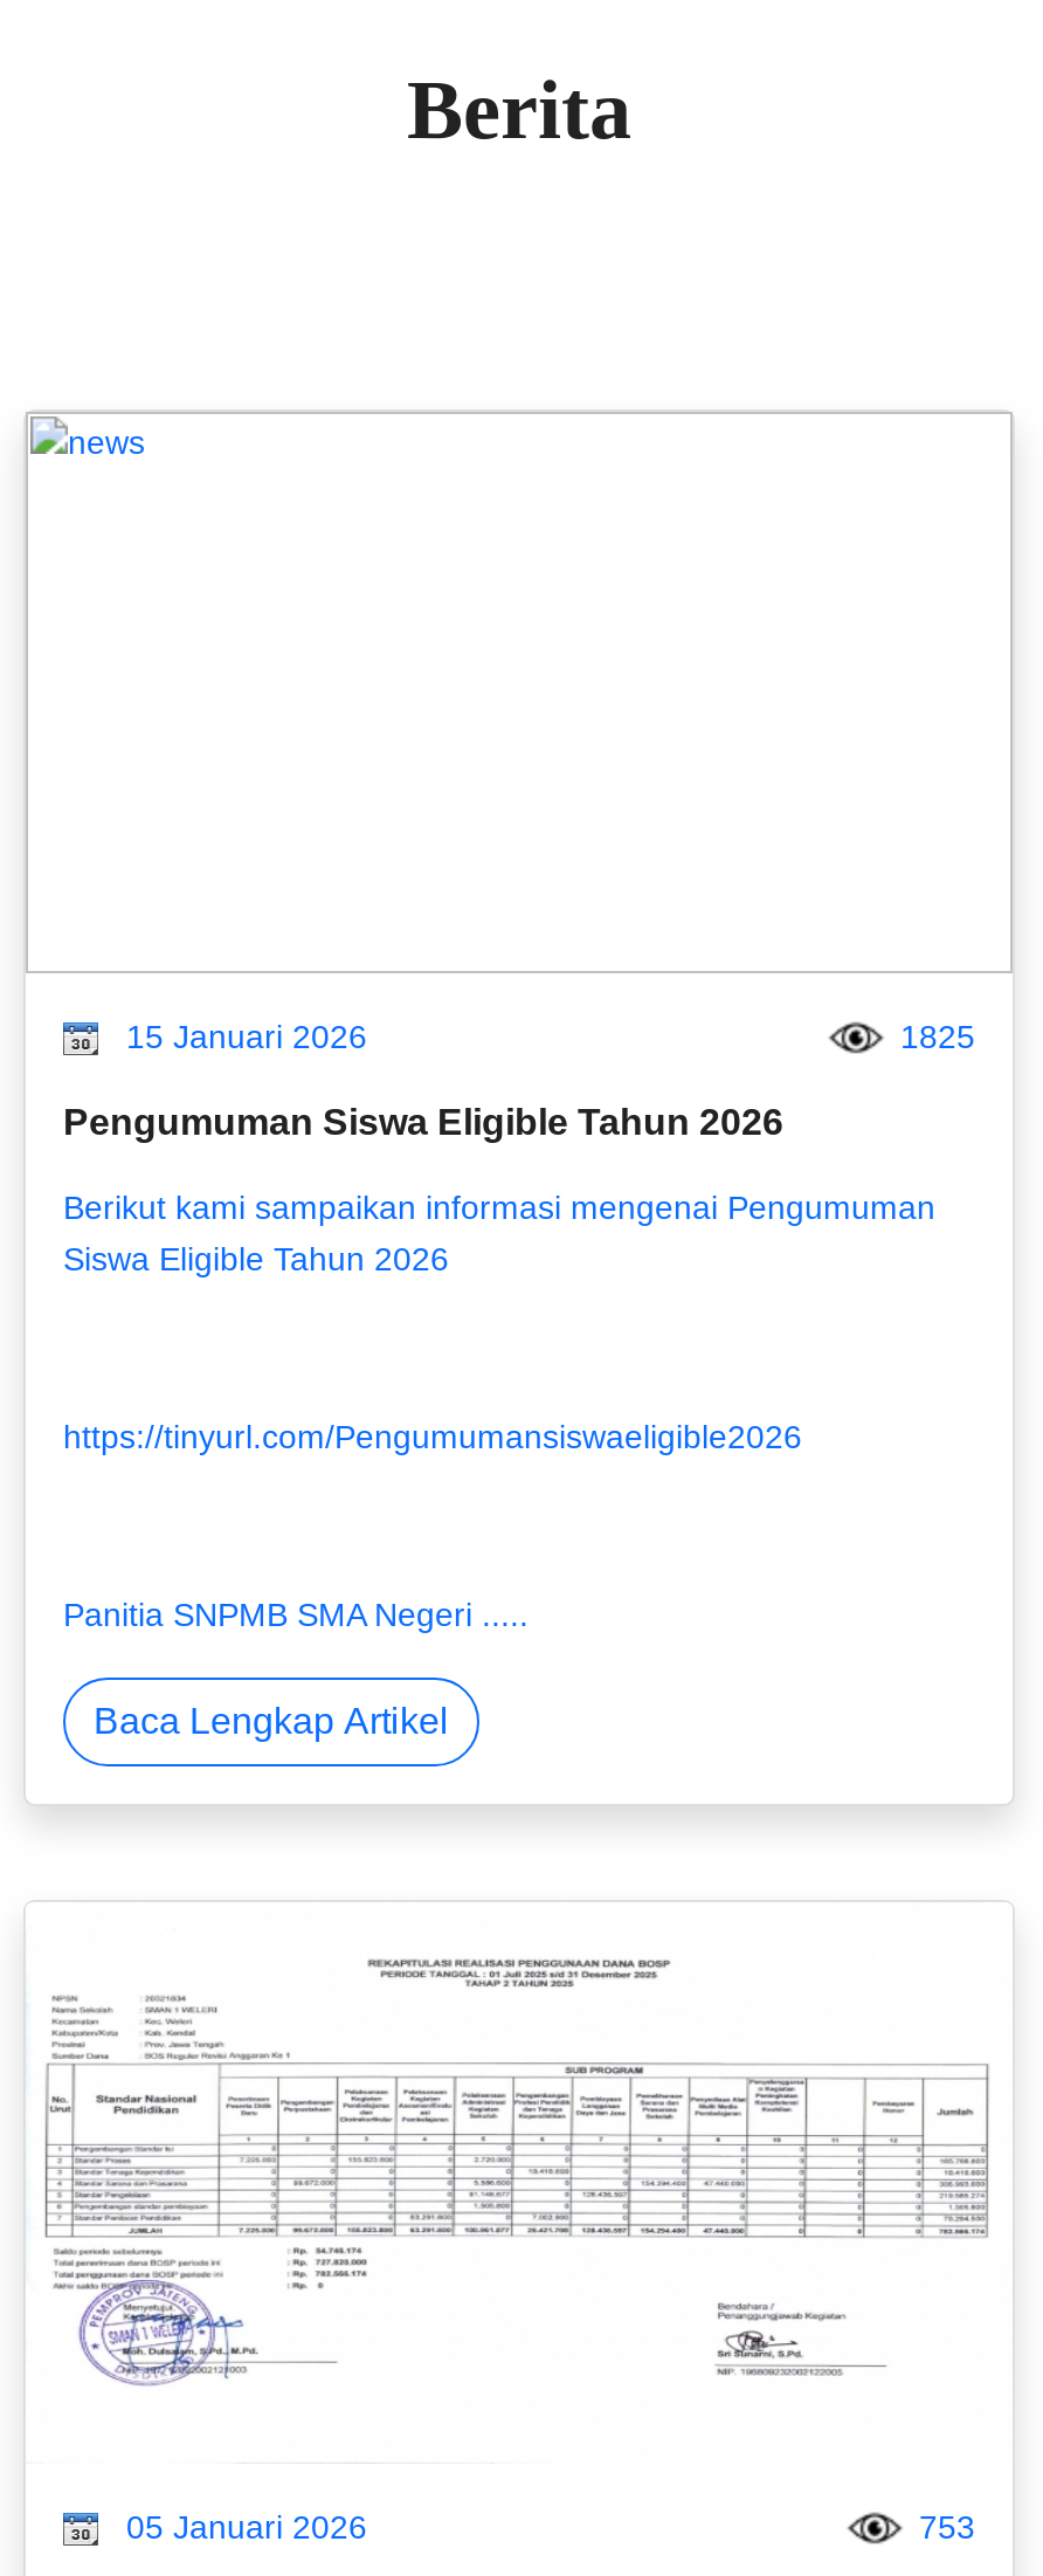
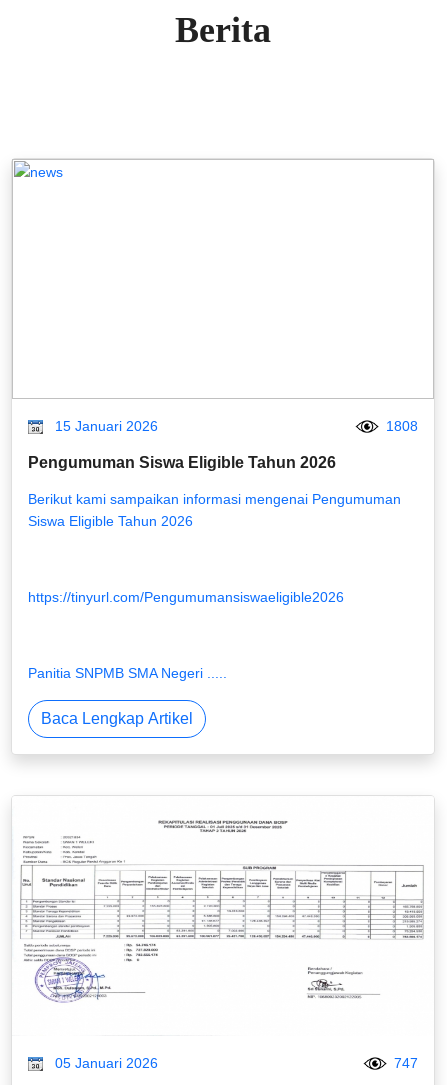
[891,1018,975,1055] 1825 -> [382,418,418,434] 1808
[910,2508,975,2546] 753 -> [390,1055,418,1071] 747

